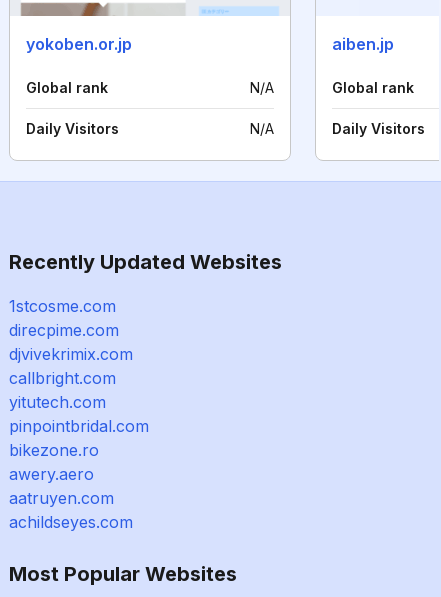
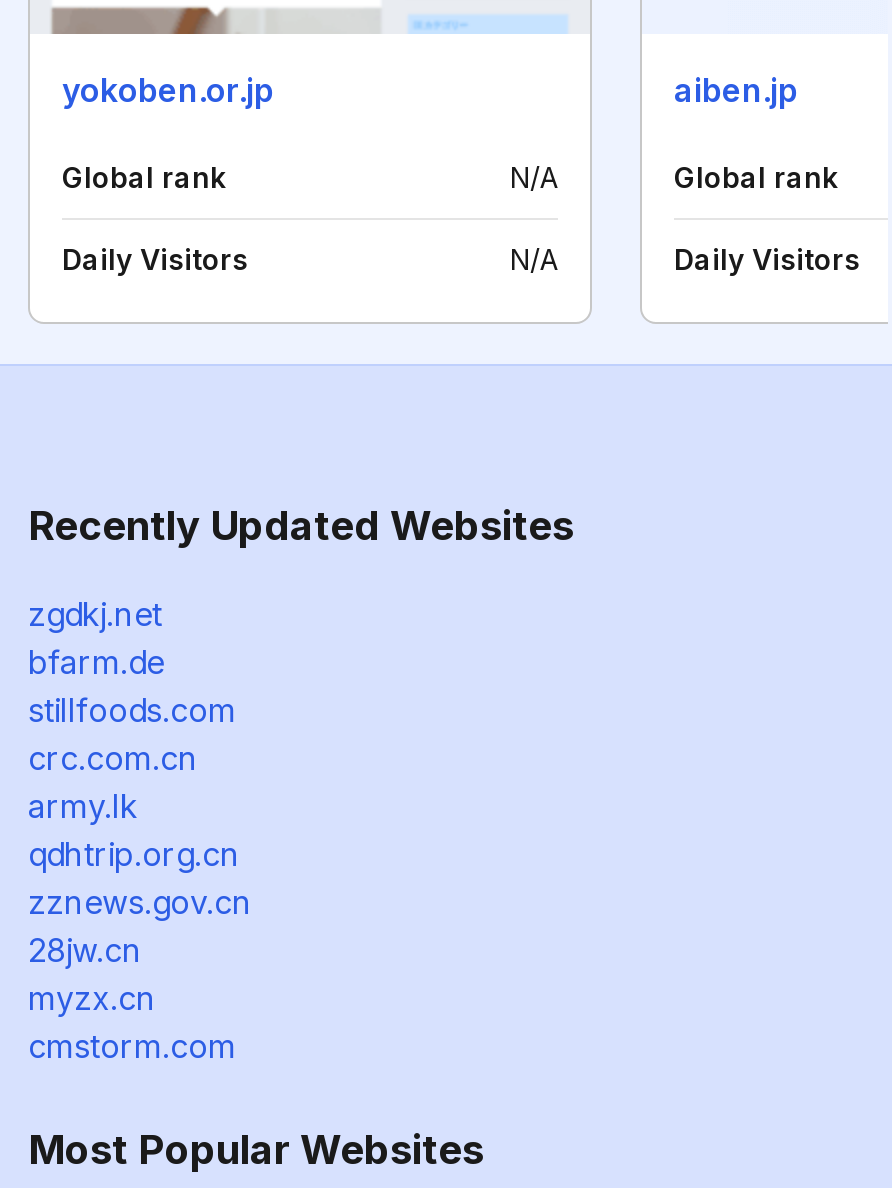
[9,296,149,532] 1stcosme.com | direcpime.com | djvivekrimix.com | callbright.com | yitutech.com | pinpointbridal.com | bikezone.ro | awery.aero | aatruyen.com | achildseyes.com -> [28,594,252,1066] zgdkj.net | bfarm.de | stillfoods.com | crc.com.cn | army.lk | qdhtrip.org.cn | zznews.gov.cn | 28jw.cn | myzx.cn | cmstorm.com

